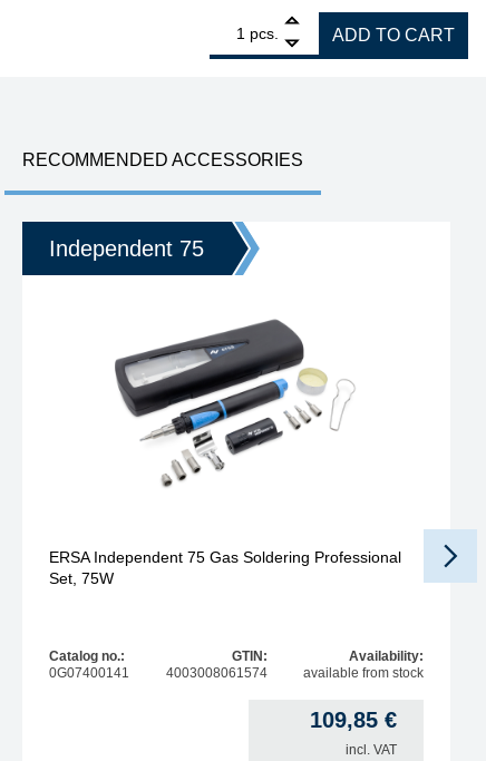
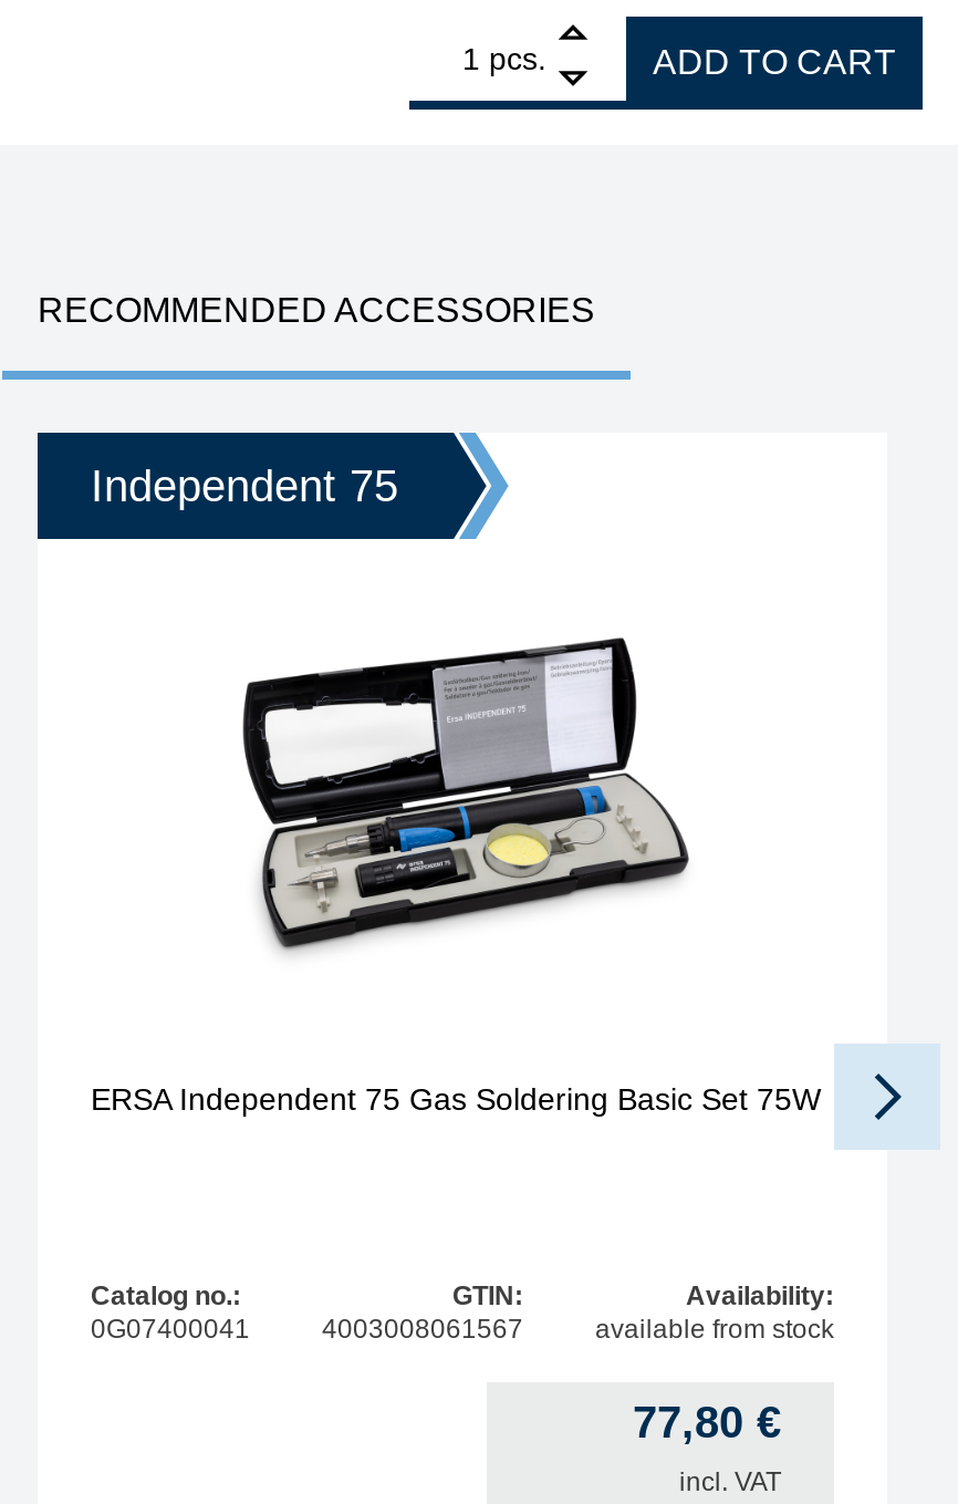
[114,319,350,488] [image] -> [221,627,690,960] [image]
[49,549,401,588] ERSA Independent 75 Gas Soldering Professional | Set, 75W -> [91,1082,821,1118] ERSA Independent 75 Gas Soldering Basic Set 75W
[49,665,129,681] 0G07400141 -> [91,1314,250,1345] 0G07400041
[166,665,267,681] 4003008061574 -> [322,1314,523,1345] 4003008061567
[310,708,397,732] 109,85 € -> [633,1398,781,1447] 77,80 €

